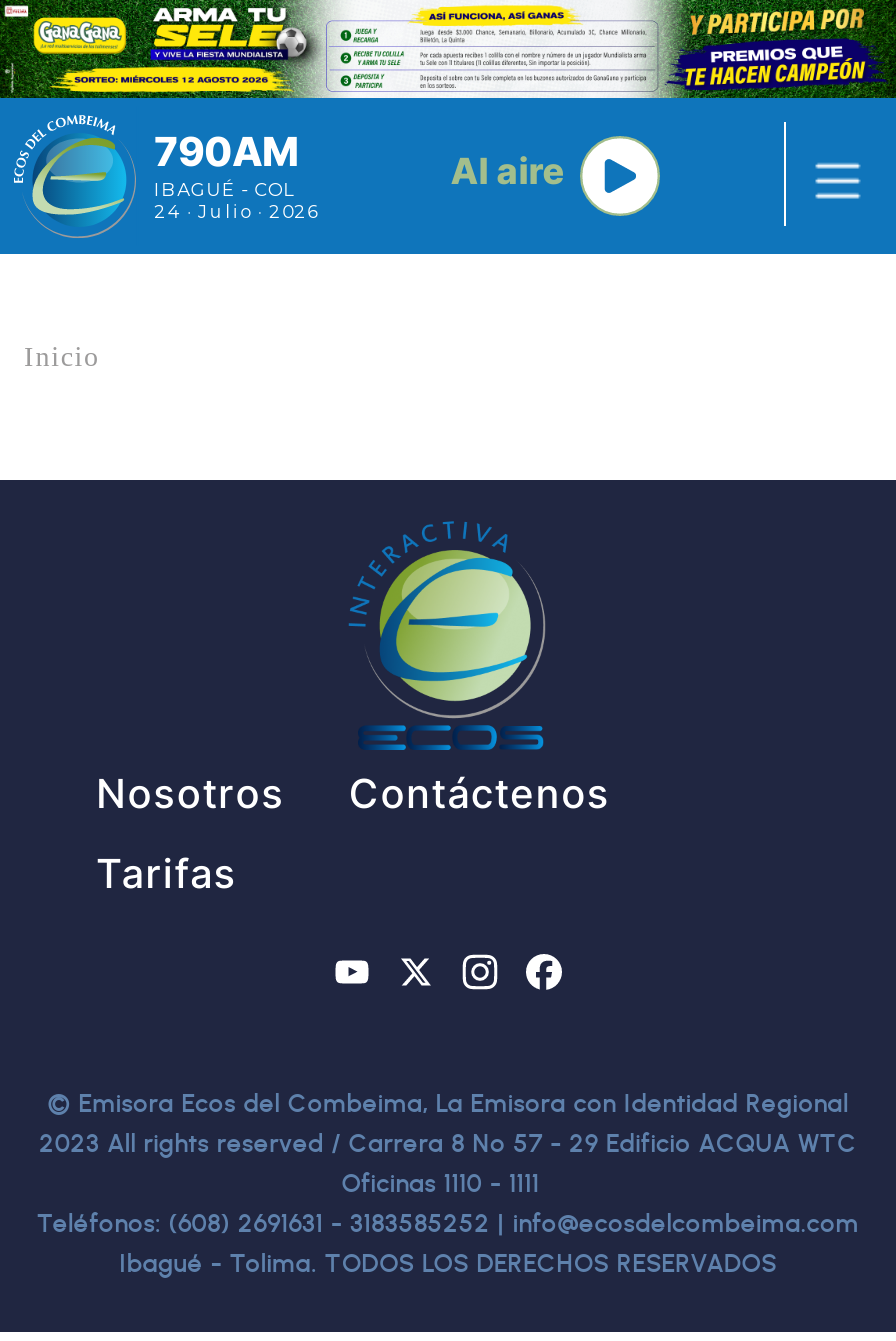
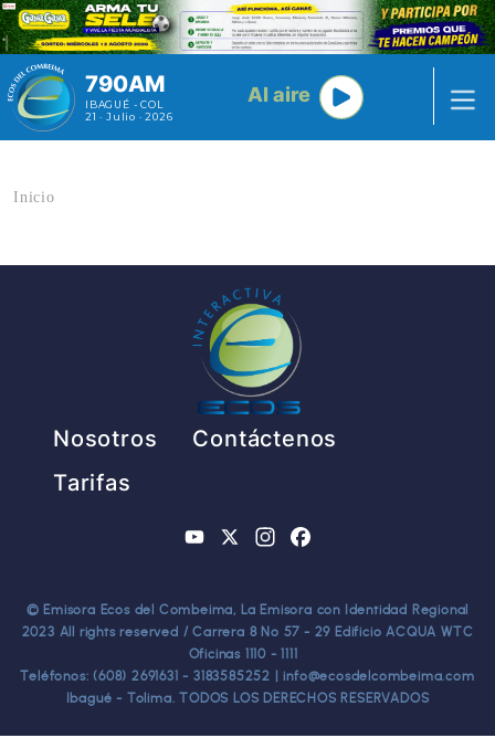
[154,201,319,223] 24 · Julio · 2026 -> [85,111,173,123] 21 · Julio · 2026

